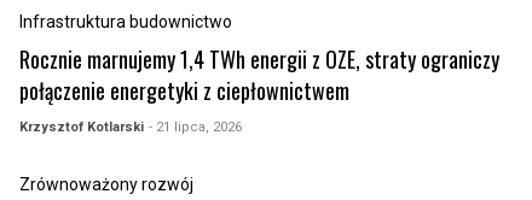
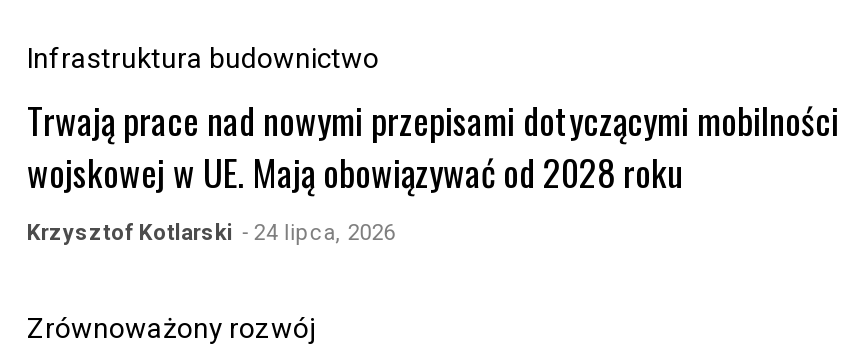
[19,43,499,135] Rocznie marnujemy 1,4 TWh energii z OZE, straty ograniczy | połączenie energetyki z ciepłownictwem | Krzysztof Kotlarski - 21 lipca, 2026 -> [27,95,839,247] Trwają prace nad nowymi przepisami dotyczącymi mobilności | wojskowej w UE. Mają obowiązywać od 2028 roku | Krzysztof Kotlarski - 24 lipca, 2026

